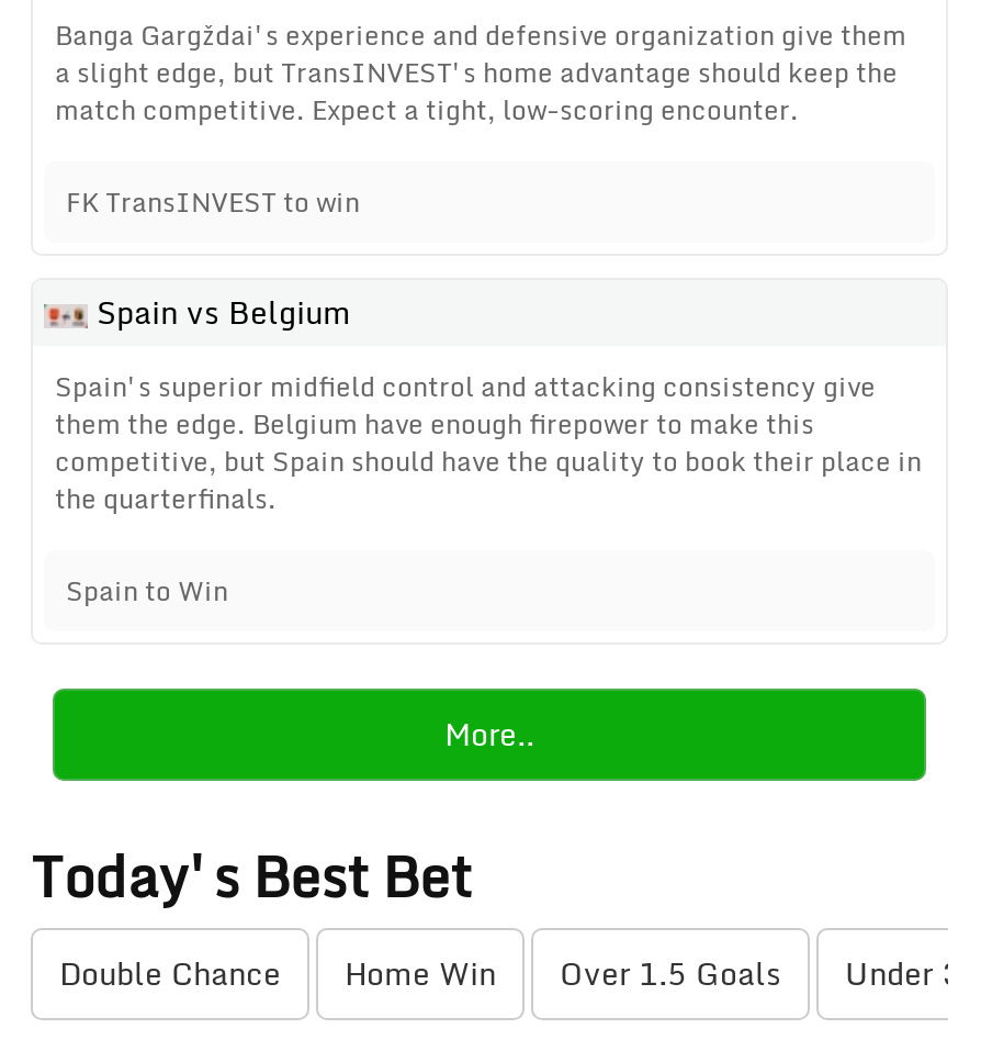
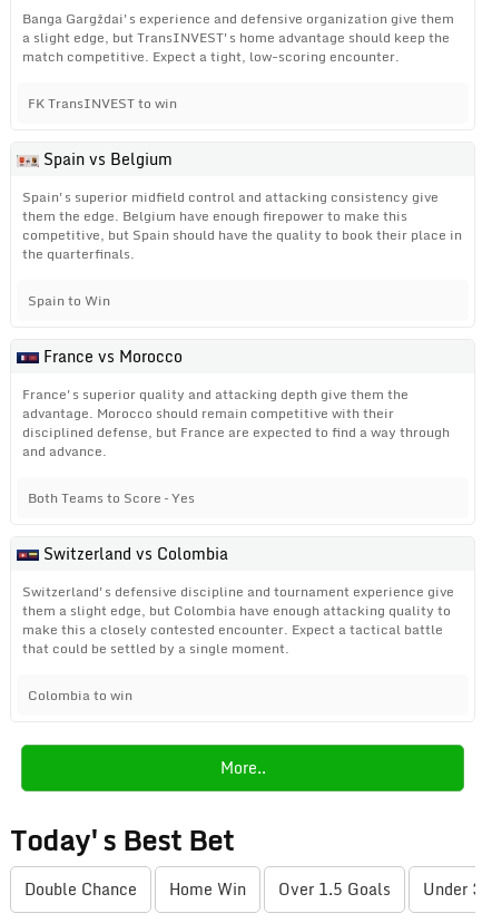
none -> [22,343,454,706] France vs Morocco | France's superior quality and attacking depth give them the | advantage. Morocco should remain competitive with their | disciplined defense, but France are expected to find a way through | and advance. | Both Teams to Score – Yes | Switzerland vs Colombia | Switzerland's defensive discipline and tournament experience give | them a slight edge, but Colombia have enough attacking quality to | make this a closely contested encounter. Expect a tactical battle | that could be settled by a single moment. | Colombia to win

